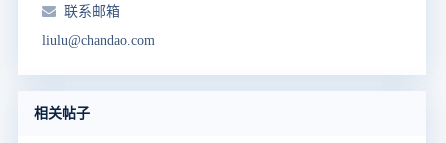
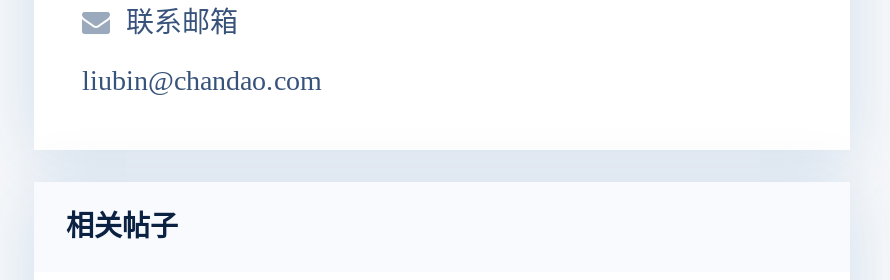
[42,33,155,48] liulu@chandao.com -> [82,66,322,96] liubin@chandao.com

